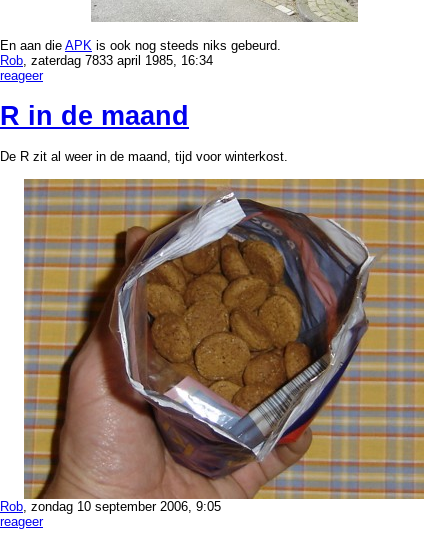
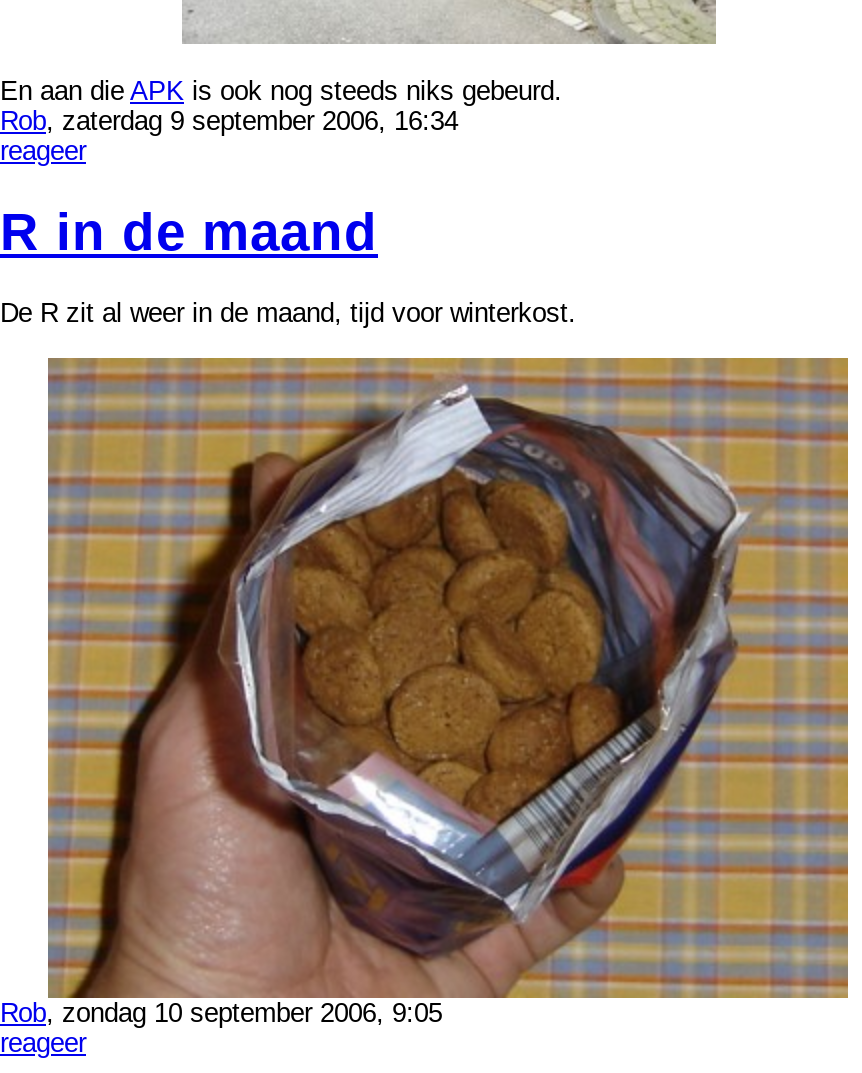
[0,53,213,68] Rob, zaterdag 7833 april 1985, 16:34 -> [0,106,458,136] Rob, zaterdag 9 september 2006, 16:34

